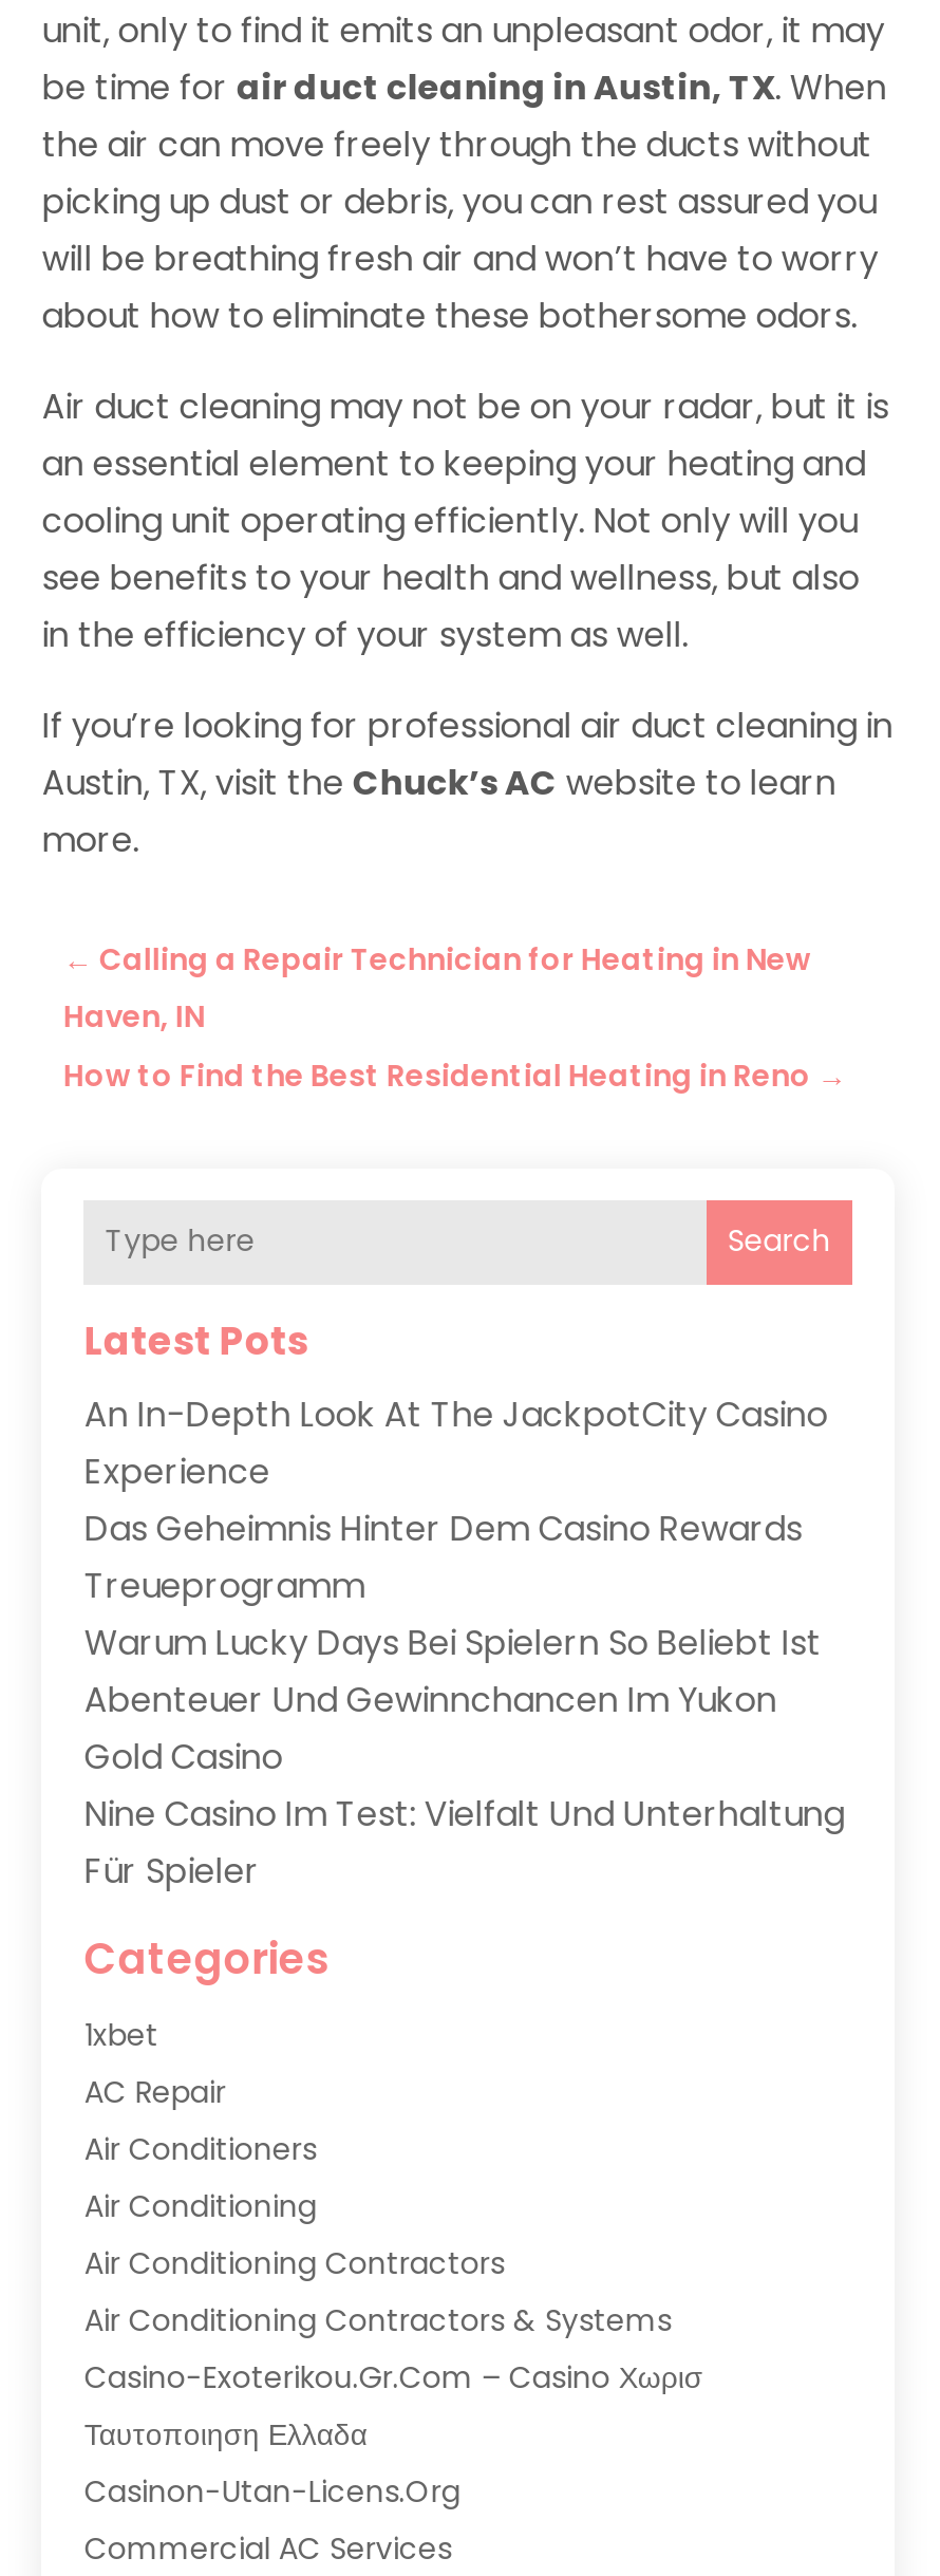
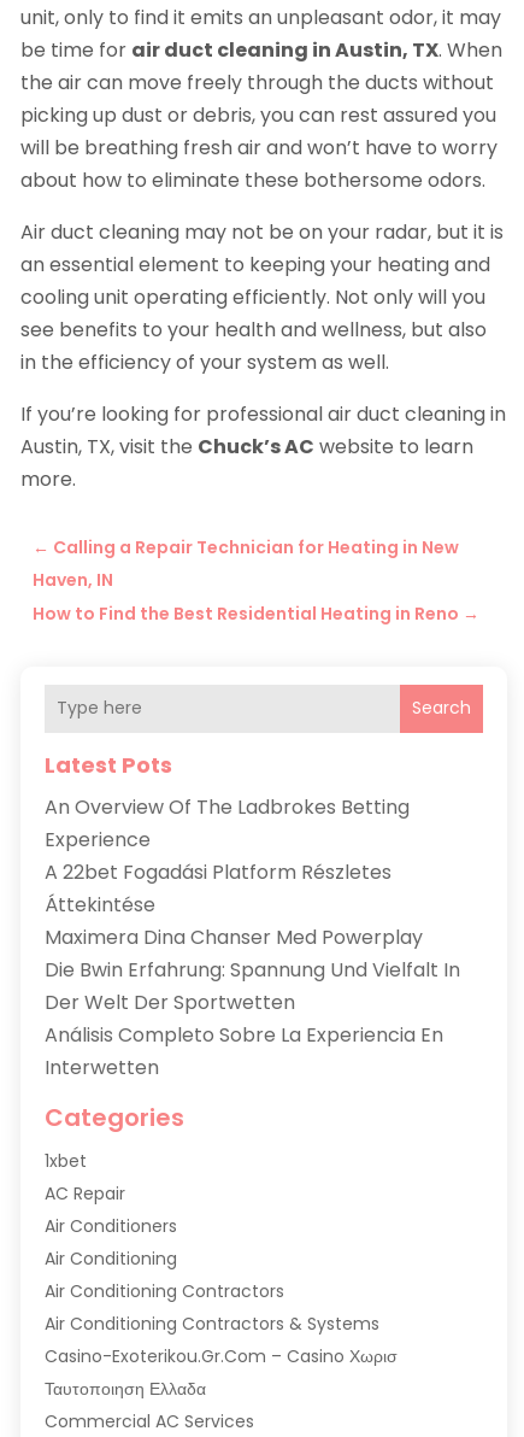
[84,1390,828,1438] An In-Depth Look At The JackpotCity Casino -> [45,793,410,820] An Overview Of The Ladbrokes Betting
[84,1504,845,1895] Das Geheimnis Hinter Dem Casino Rewards | Treueprogramm | Warum Lucky Days Bei Spielern So Beliebt Ist | Abenteuer Und Gewinnchancen Im Yukon | Gold Casino | Nine Casino Im Test: Vielfalt Und Unterhaltung | Für Spieler -> [45,858,461,1081] A 22bet Fogadási Platform Részletes | Áttekintése | Maximera Dina Chanser Med Powerplay | Die Bwin Erfahrung: Spannung Und Vielfalt In | Der Welt Der Sportwetten | Análisis Completo Sobre La Experiencia En | Interwetten
[84,2469,460,2512] Casinon-Utan-Licens.org -> none

